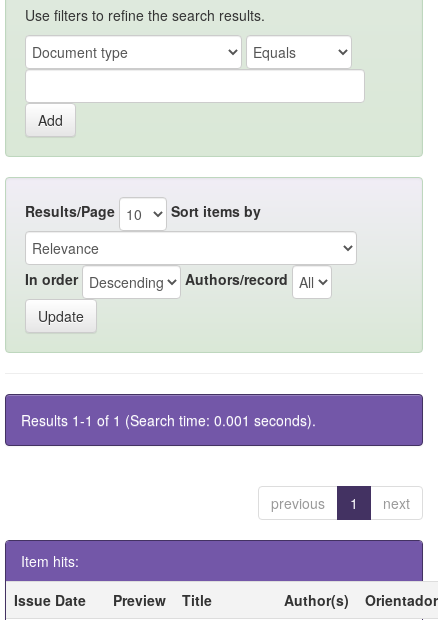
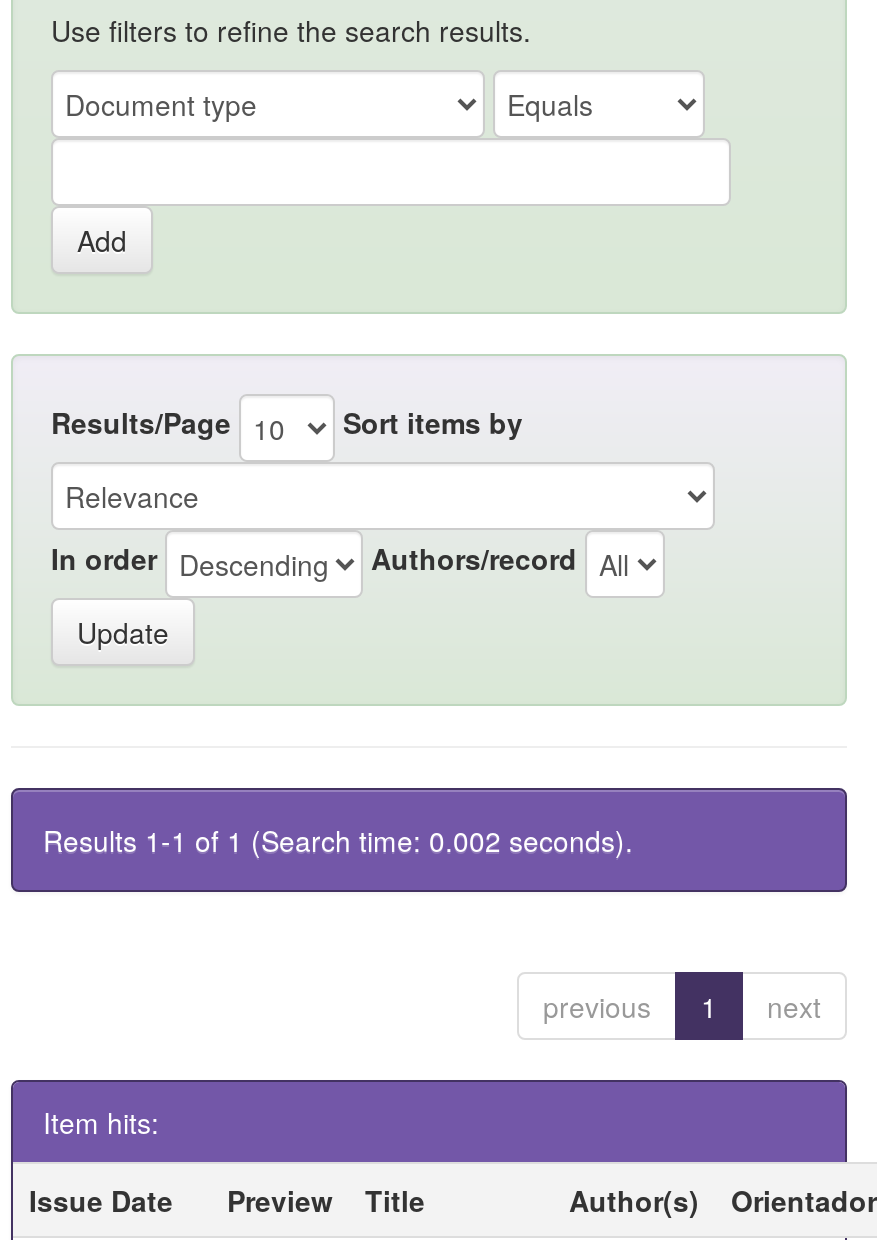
[21,410,316,430] Results 1-1 of 1 (Search time: 0.001 seconds). -> [43,819,633,859] Results 1-1 of 1 (Search time: 0.002 seconds).

